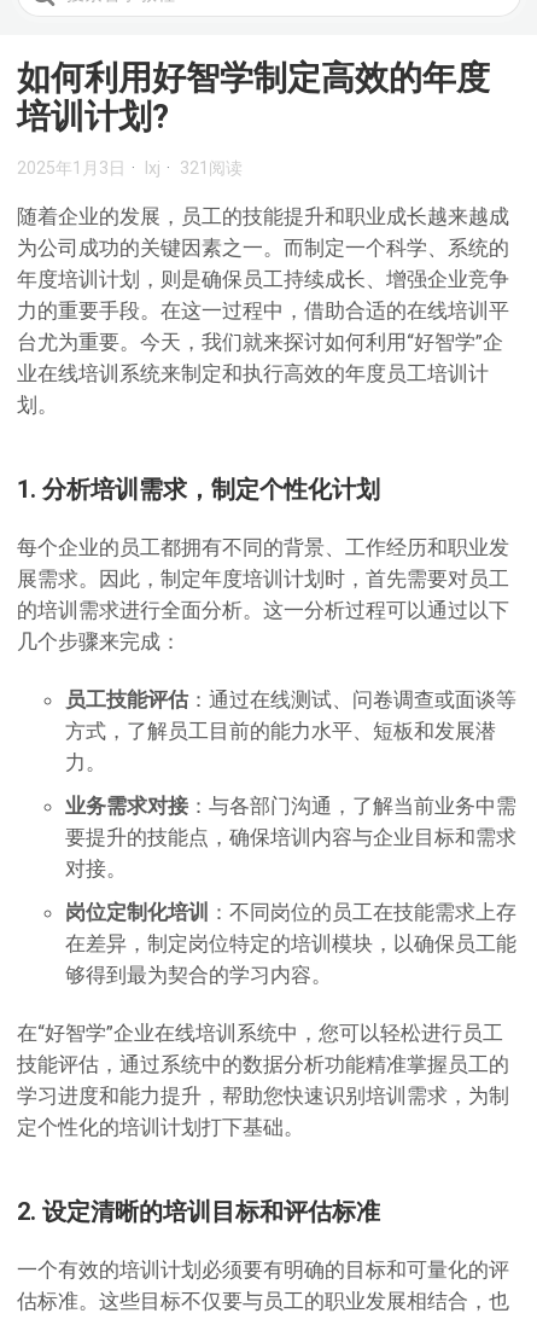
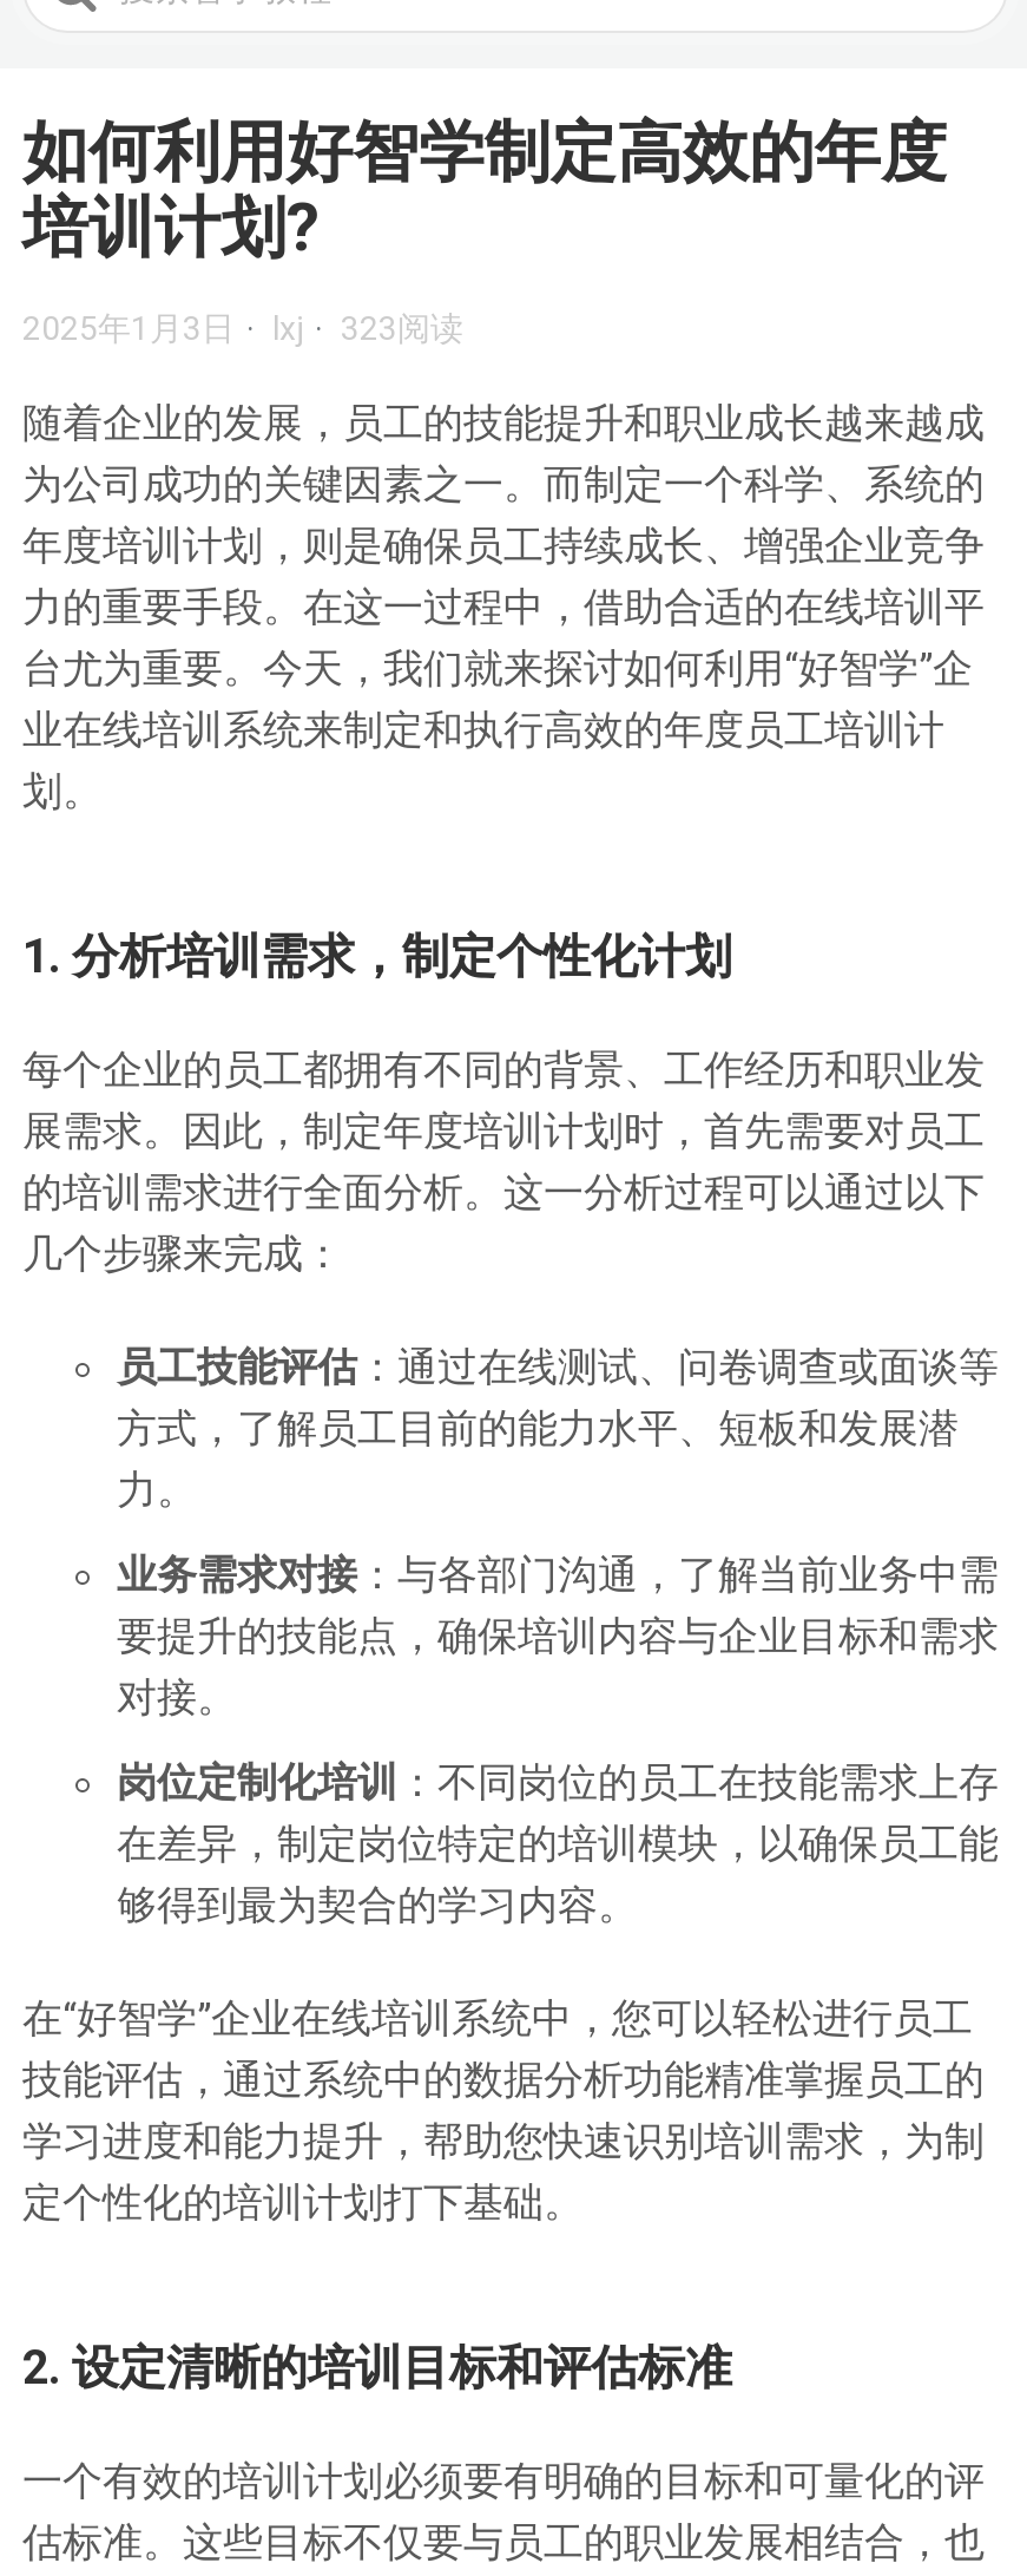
[17,158,243,178] 2025年1月3日 lxj 321阅读 -> [22,309,463,347] 2025年1月3日 lxj 323阅读

